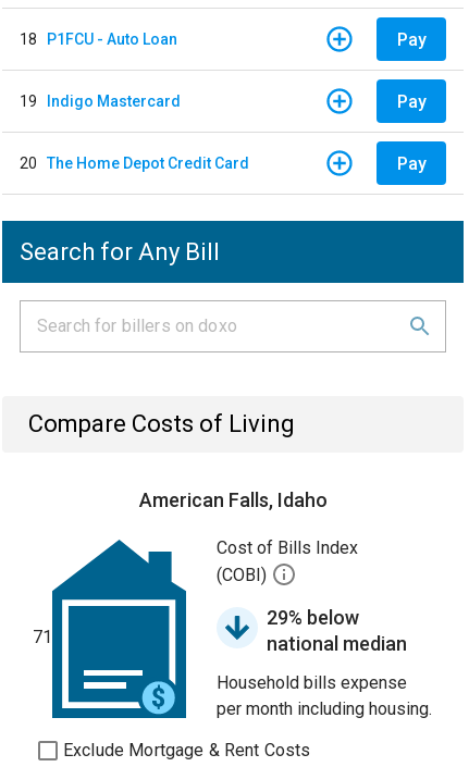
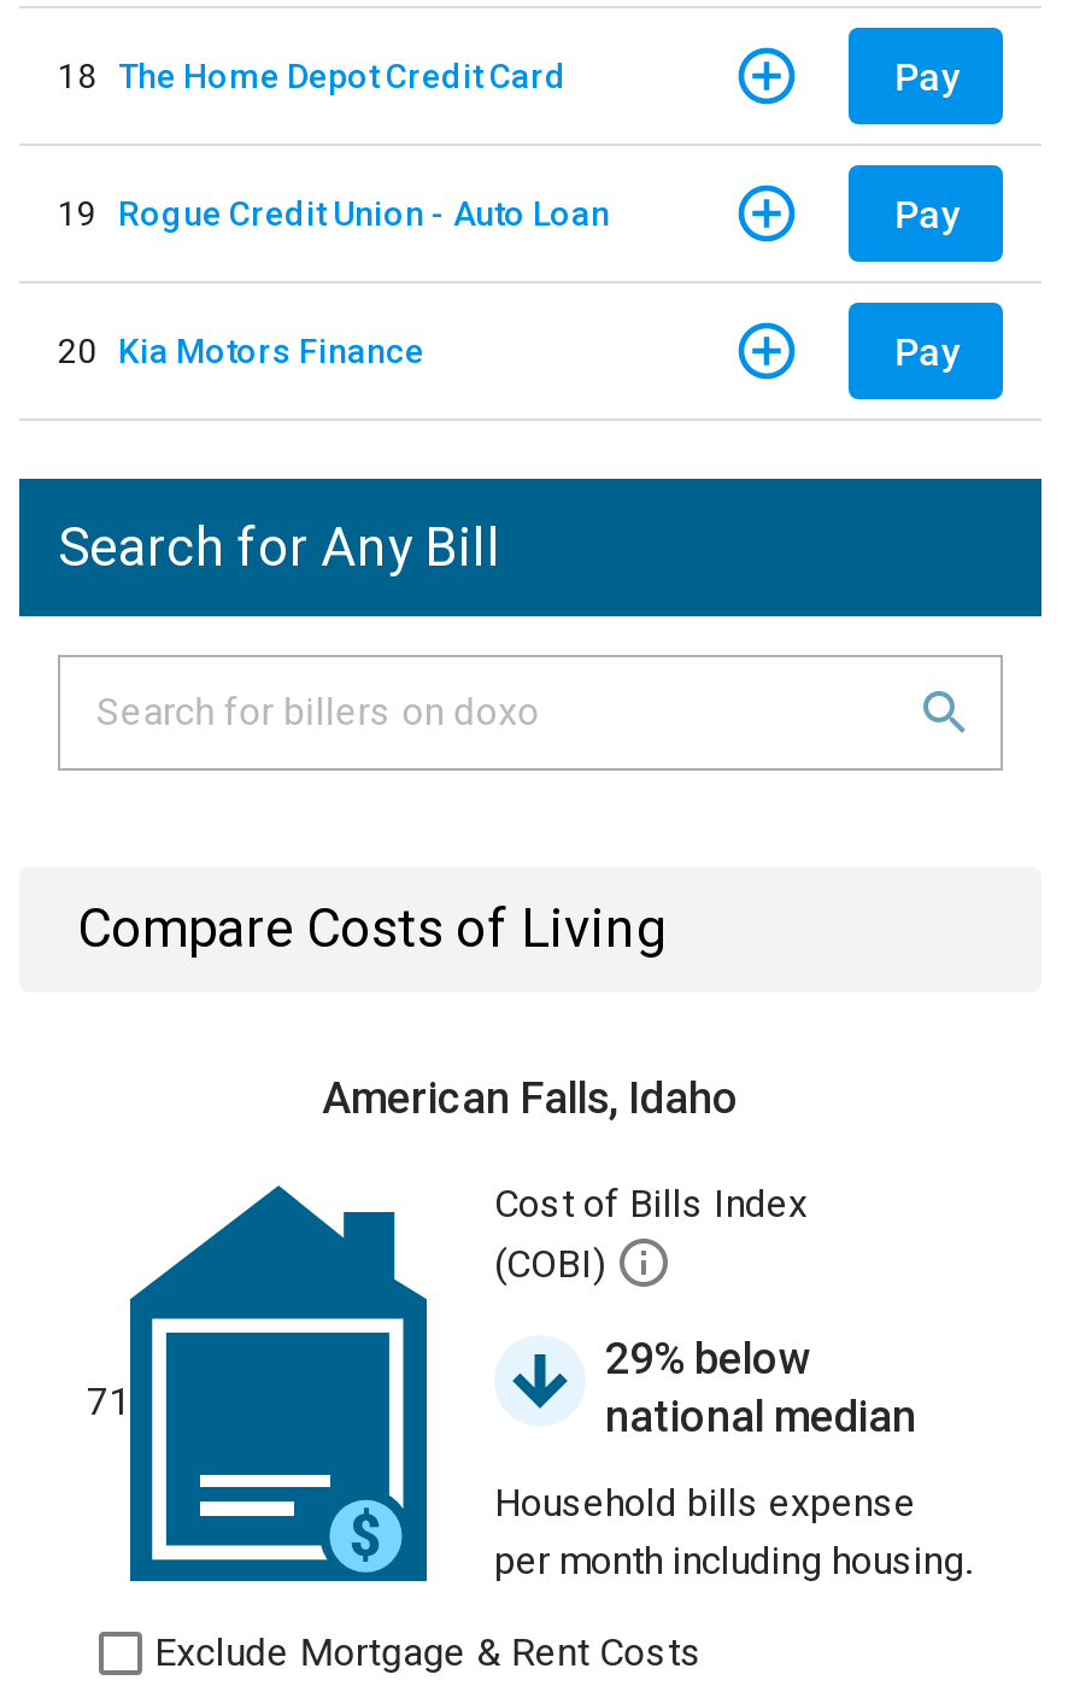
[20,30,177,47] 18 P1FCU - Auto Loan -> [58,55,567,94] 18 The Home Depot Credit Card
[20,92,181,109] 19 Indigo Mastercard -> [58,193,610,232] 19 Rogue Credit Union - Auto Loan
[20,154,249,171] 20 The Home Depot Credit Card -> [58,330,424,369] 20 Kia Motors Finance

